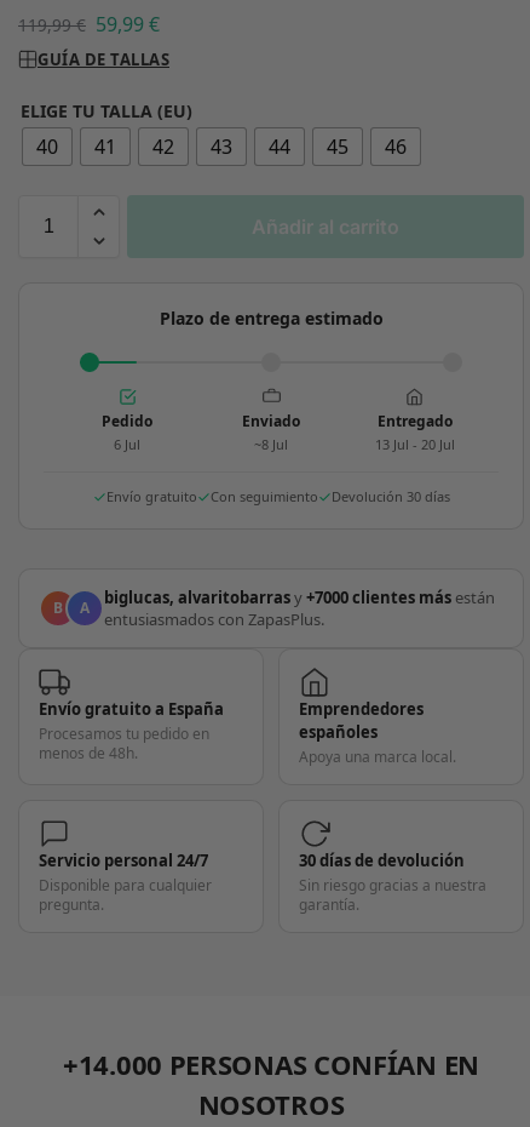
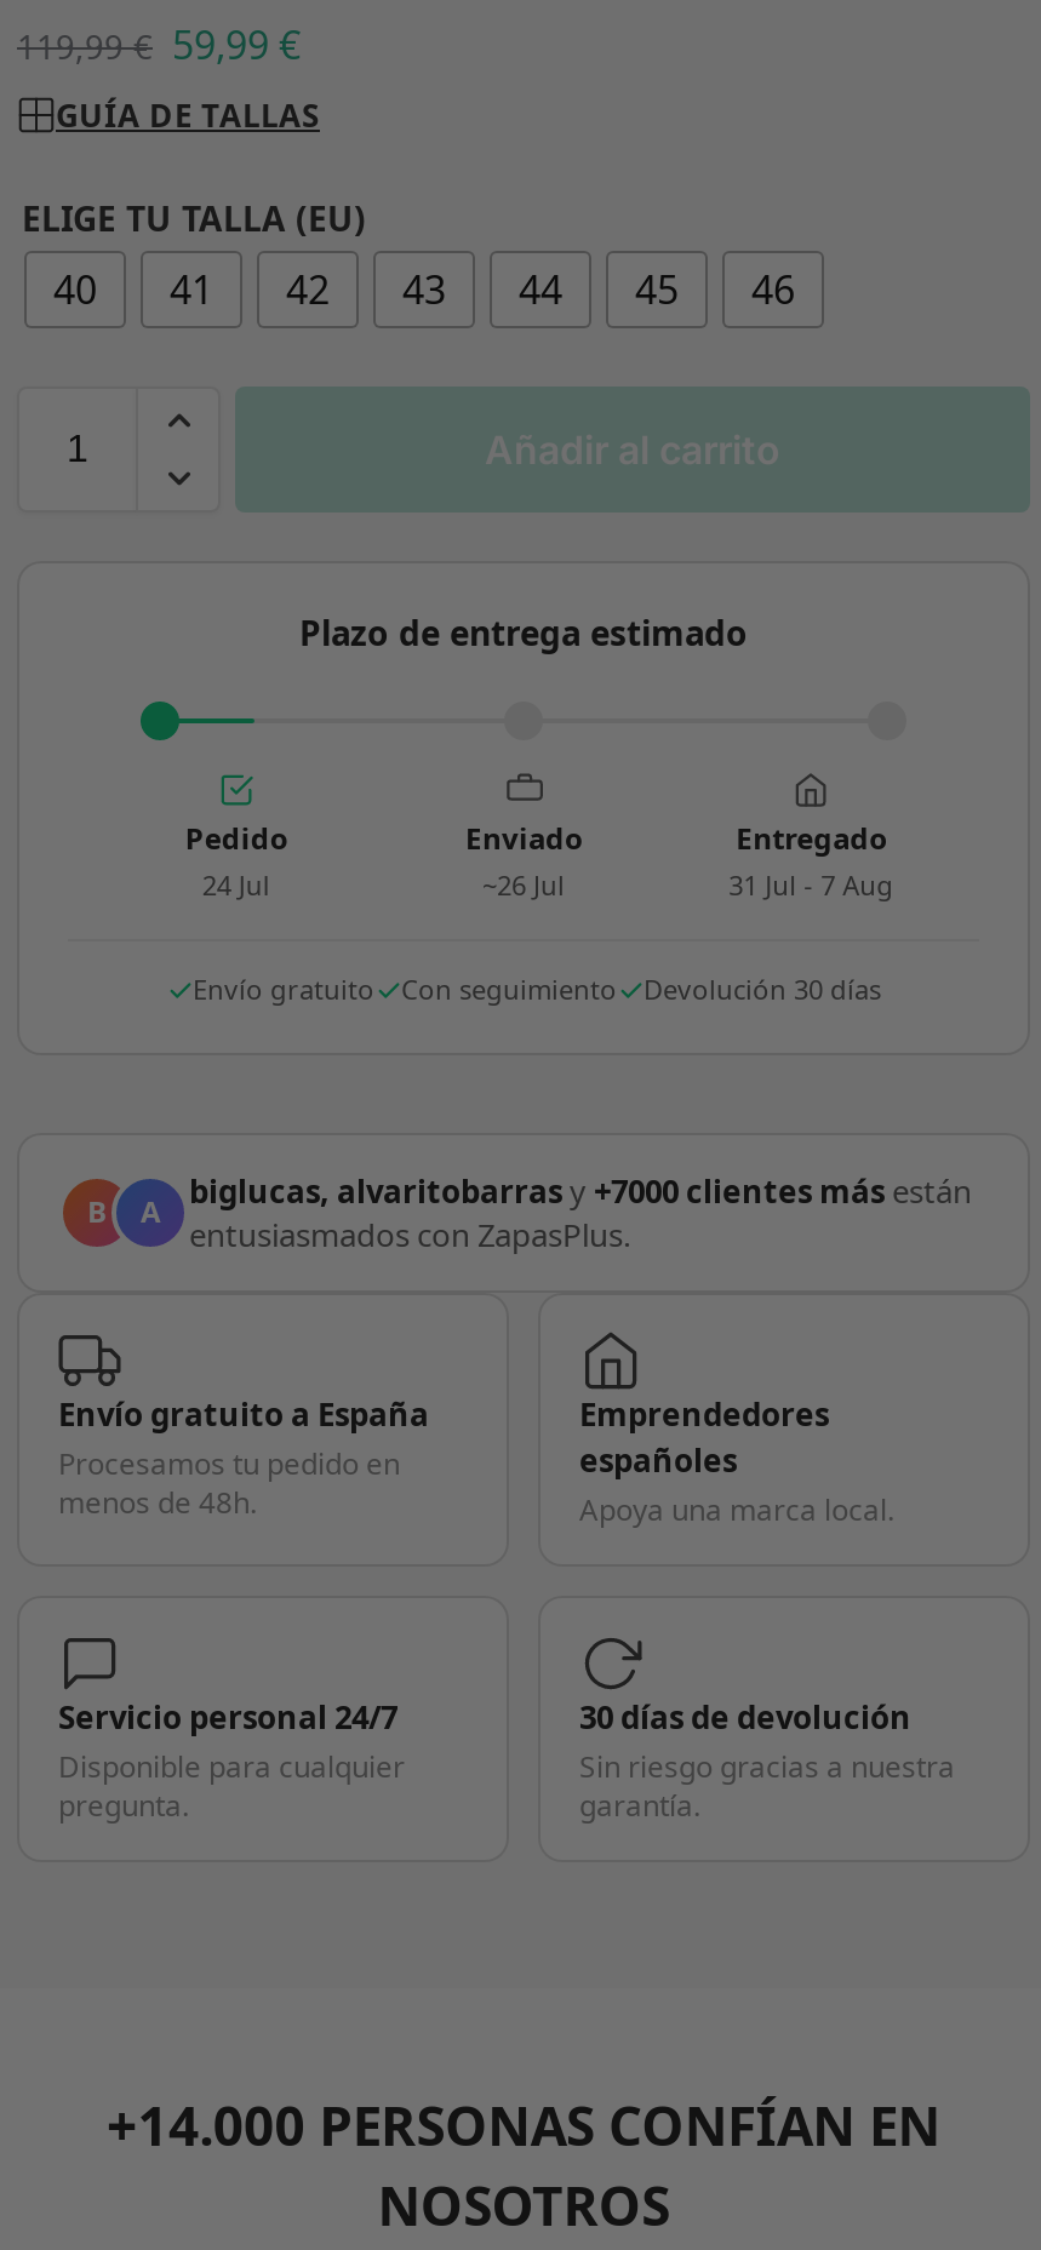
[114,436,141,454] 6 Jul -> [202,867,270,904] 24 Jul
[254,436,288,454] ~8 Jul -> [482,867,565,904] ~26 Jul
[375,436,455,454] 13 Jul - 20 Jul -> [729,867,894,904] 31 Jul - 7 Aug

